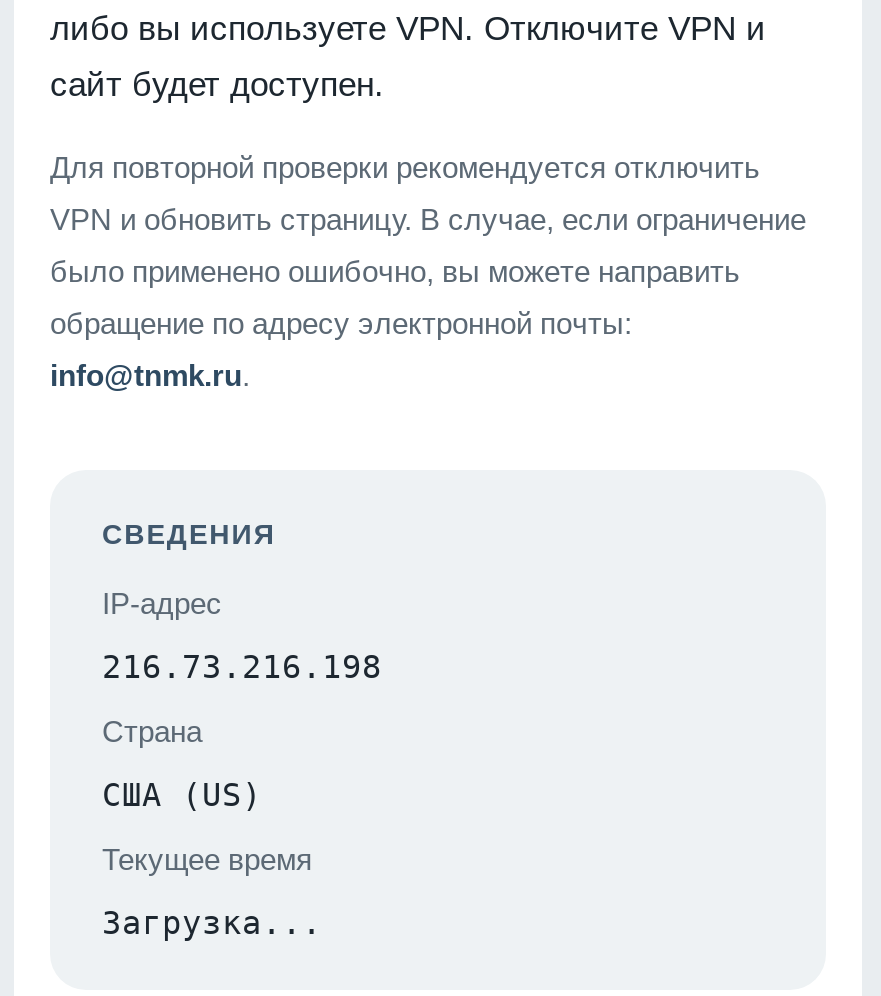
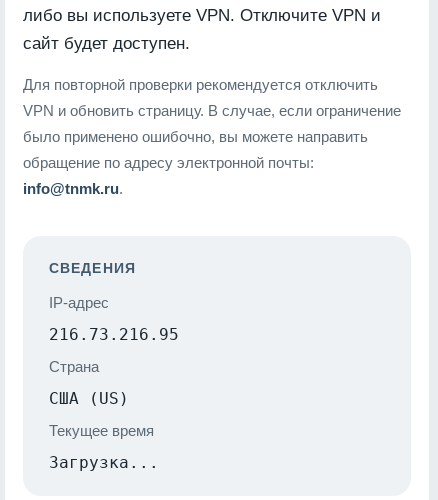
[102,647,382,685] 216.73.216.198 -> [49,324,179,343] 216.73.216.95

